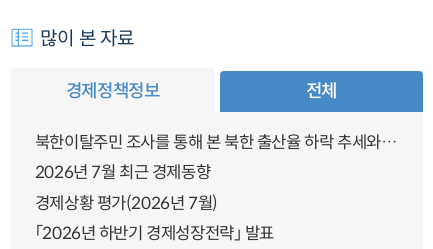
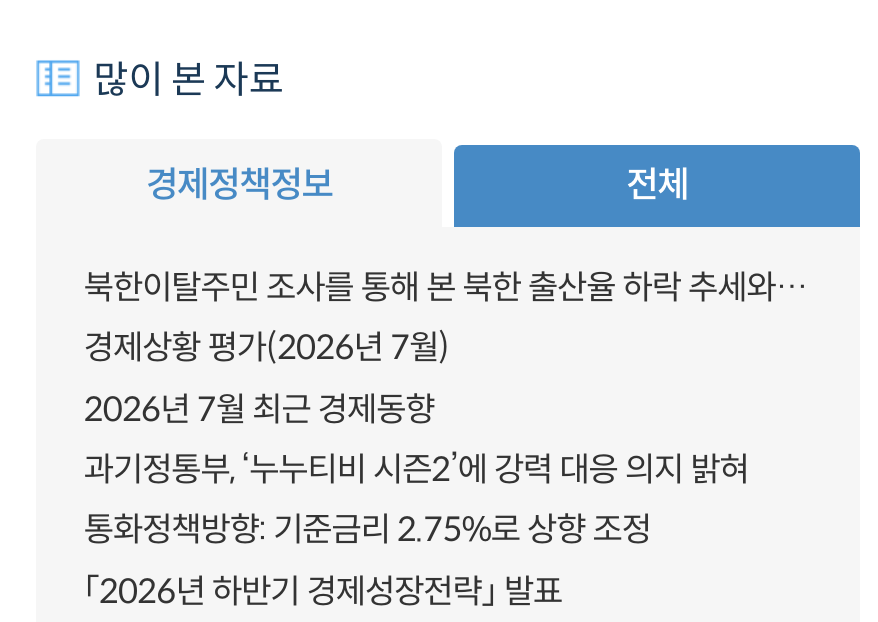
none -> [84,449,749,552] 과기정통부, ‘누누티비 시즌2’에 강력 대응 의지 밝혀 | 통화정책방향: 기준금리 2.75%로 상향 조정
moved [35,193,218,214] -> [84,328,449,370]: 경제상황 평가(2026년 7월)

